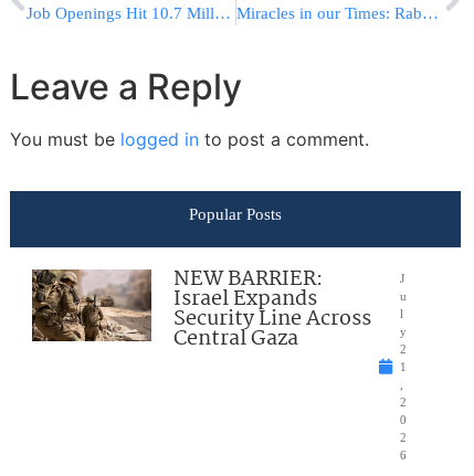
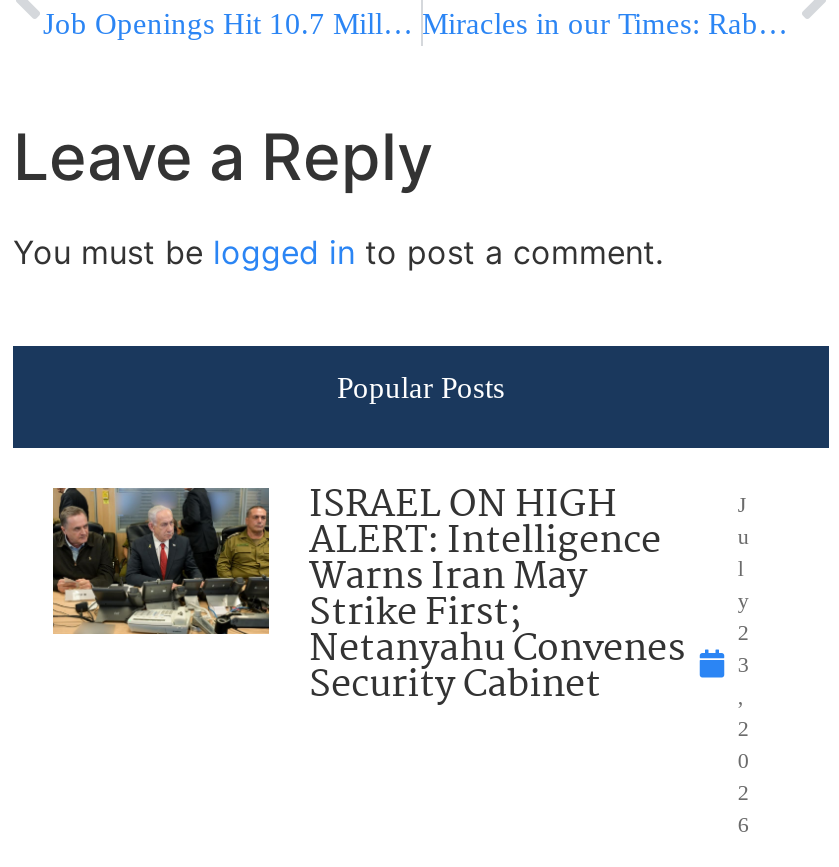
[31,263,371,356] [image] | NEW BARRIER: | Israel Expands | Security Line Across | Central Gaza -> [51,476,685,716] [image] | ISRAEL ON HIGH | ALERT: Intelligence | Warns Iran May | Strike First; | Netanyahu Convenes | Security Cabinet
[400,360,406,373] 1 -> [738,652,750,676] 3

